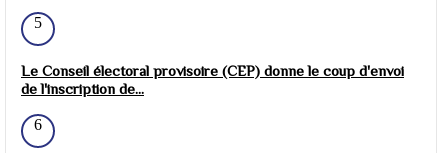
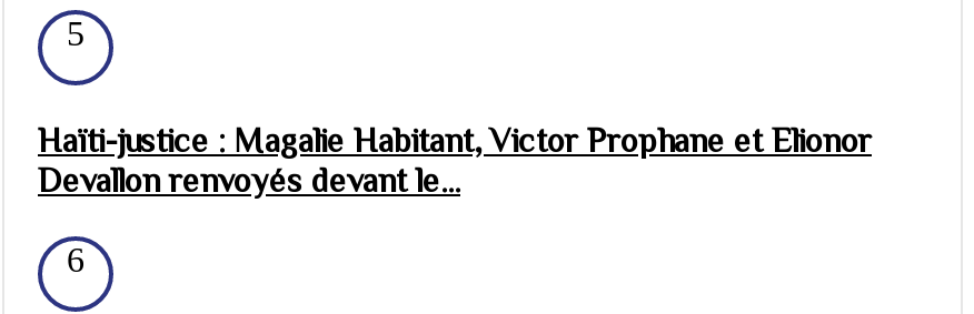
[21,62,404,97] Le Conseil électoral provisoire (CEP) donne le coup d'envoi | de l'inscription de... -> [38,121,872,199] Haïti-justice : Magalie Habitant, Victor Prophane et Elionor | Devallon renvoyés devant le...

